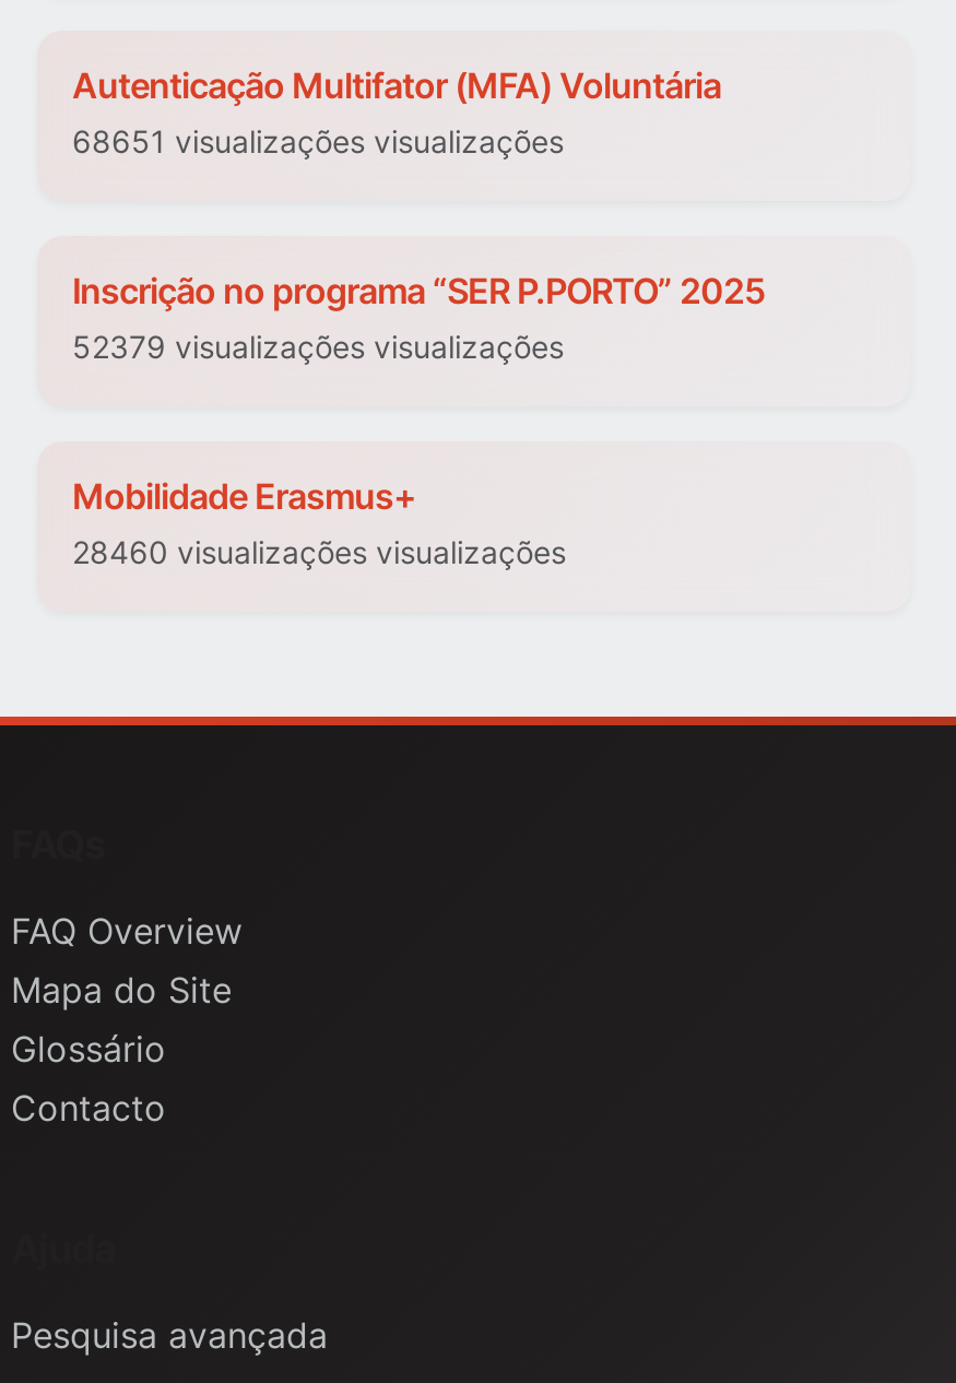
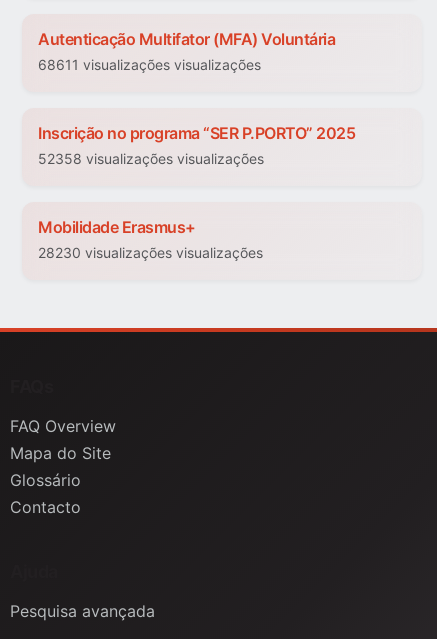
[72,123,564,161] 68651 visualizações visualizações -> [38,56,261,73] 68611 visualizações visualizações
[72,329,564,366] 52379 visualizações visualizações -> [38,150,264,167] 52358 visualizações visualizações
[72,534,566,571] 28460 visualizações visualizações -> [38,244,263,261] 28230 visualizações visualizações

